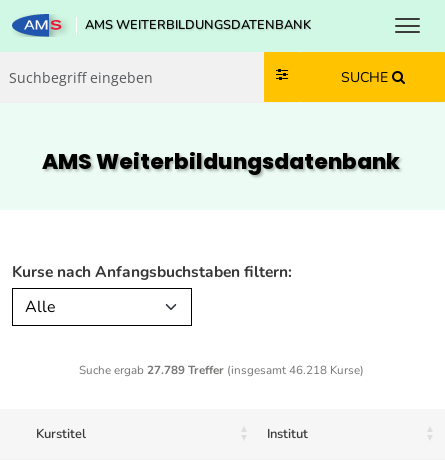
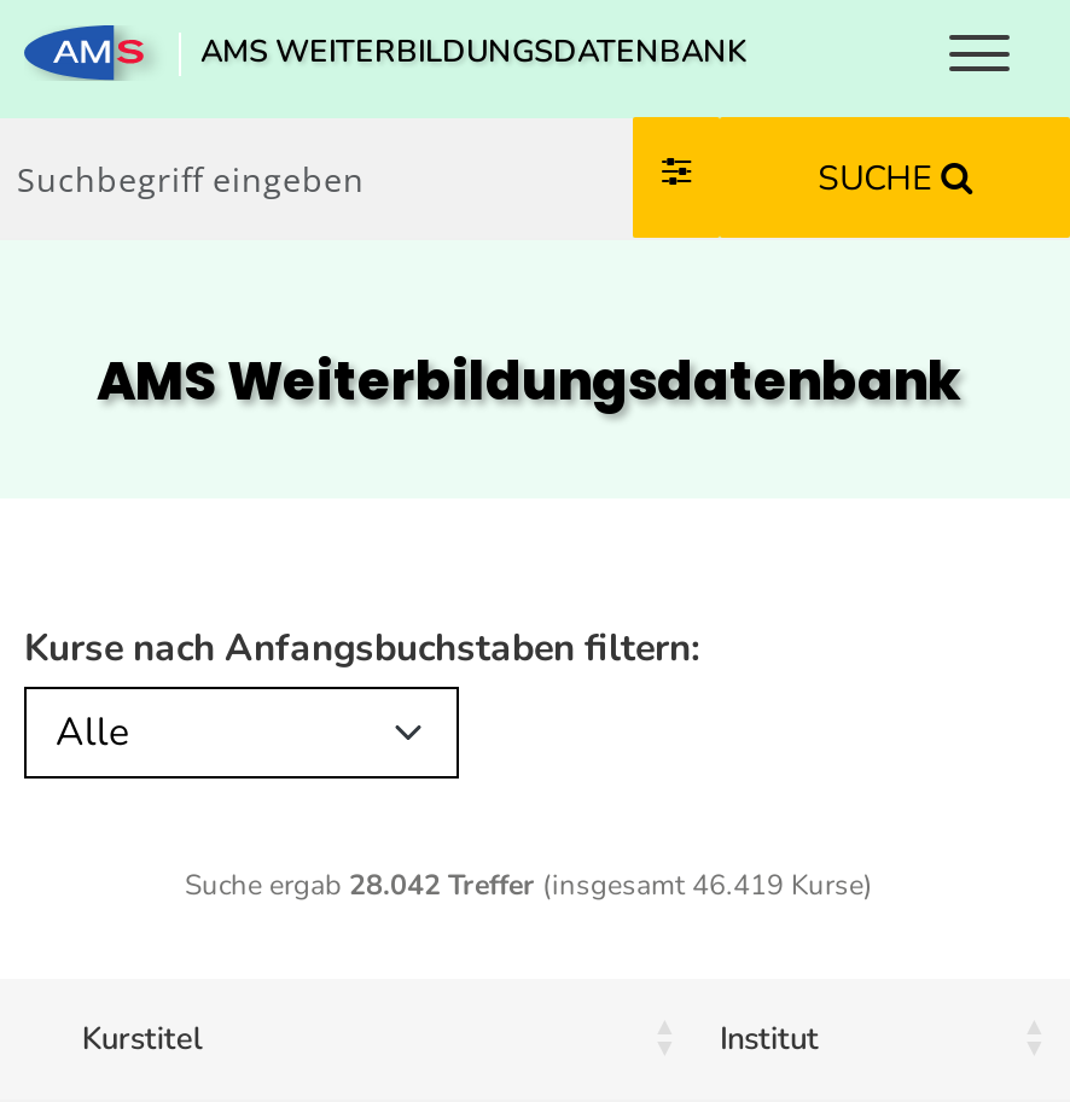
[78,362,363,378] Suche ergab 27.789 Treffer (insgesamt 46.218 Kurse) -> [185,866,873,905] Suche ergab 28.042 Treffer (insgesamt 46.419 Kurse)

